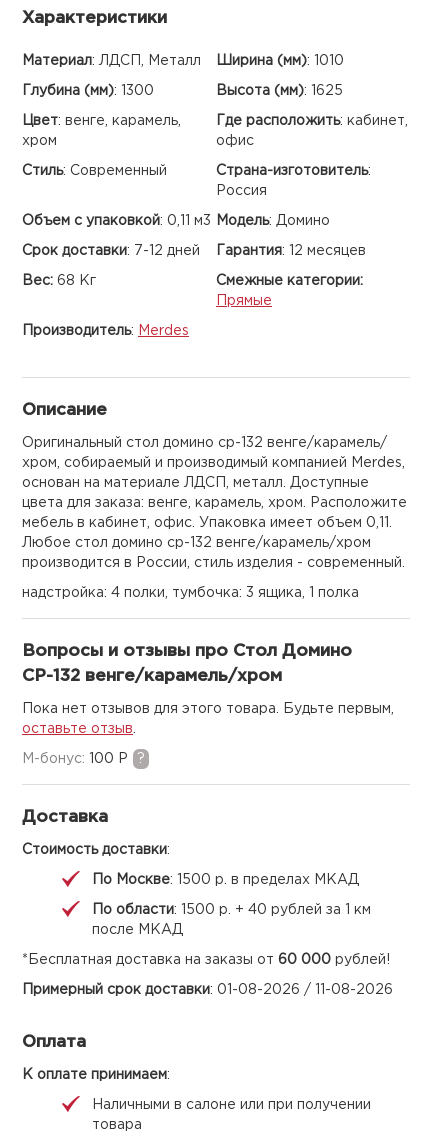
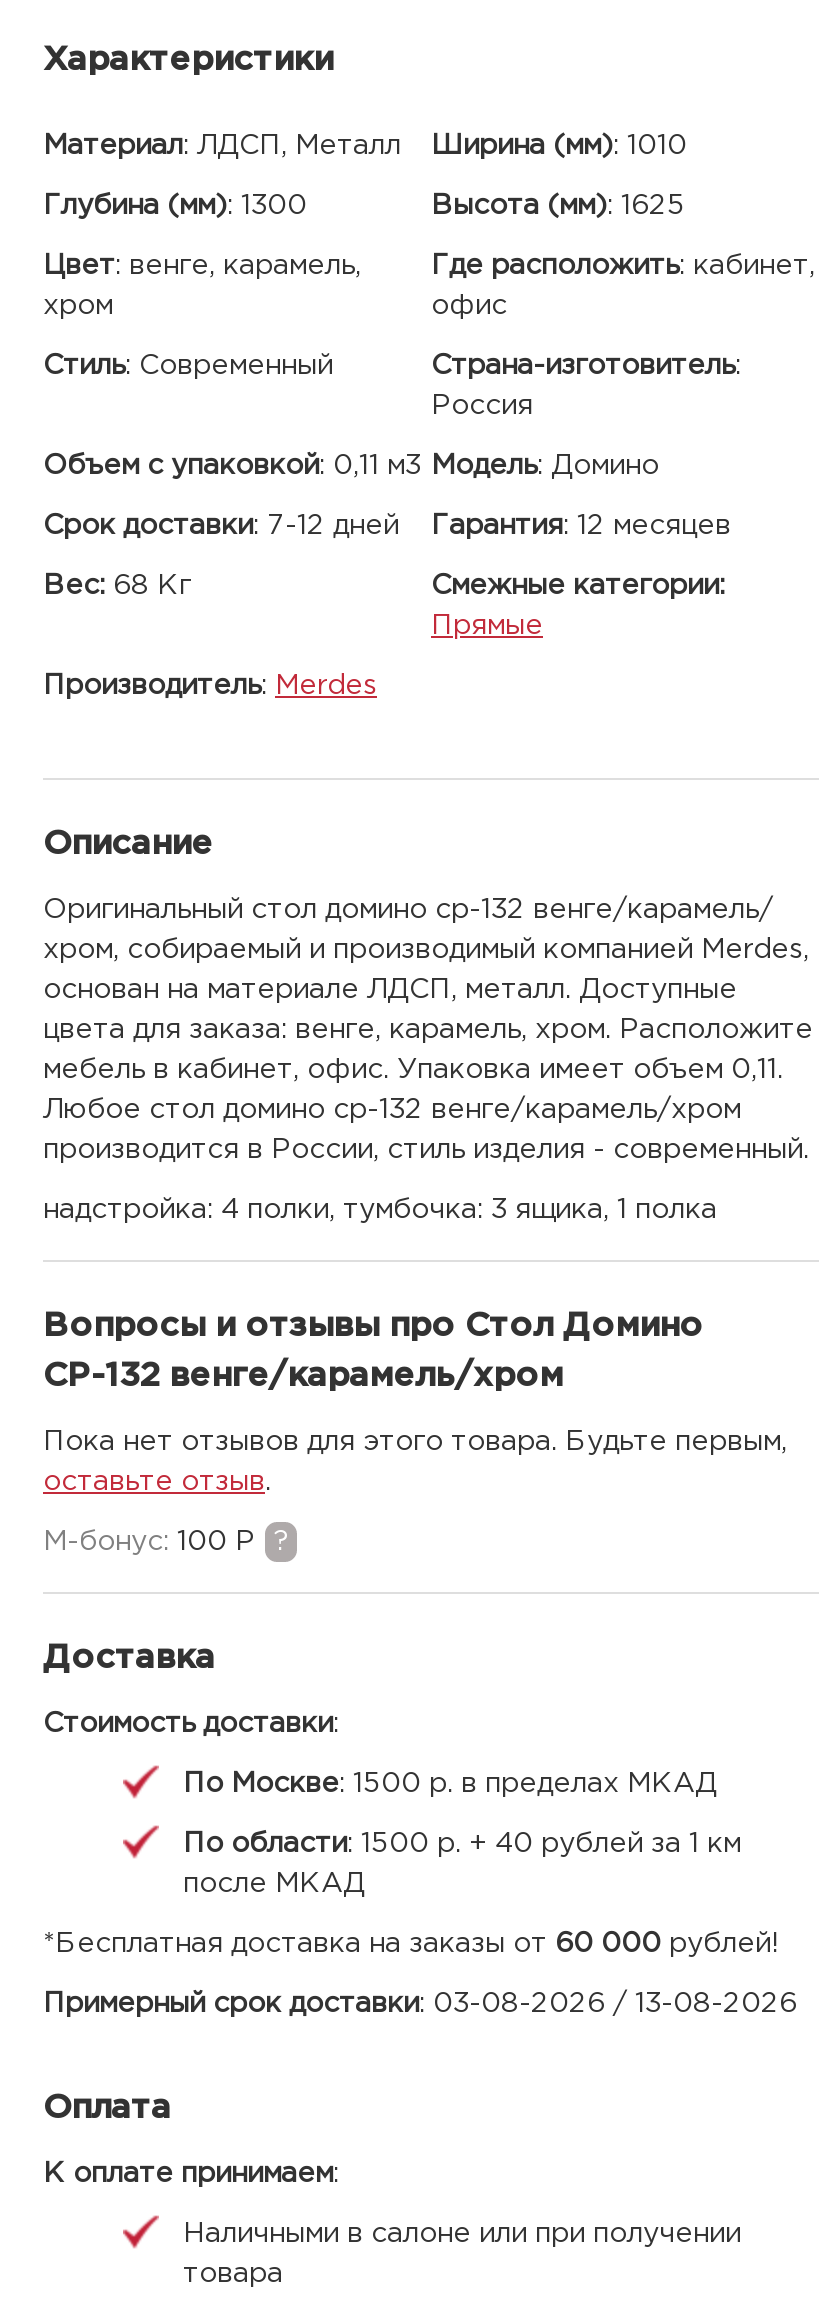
[22,983,393,995] Примерный срок доставки: 01-08-2026 / 11-08-2026 -> [43,1991,797,2015] Примерный срок доставки: 03-08-2026 / 13-08-2026

